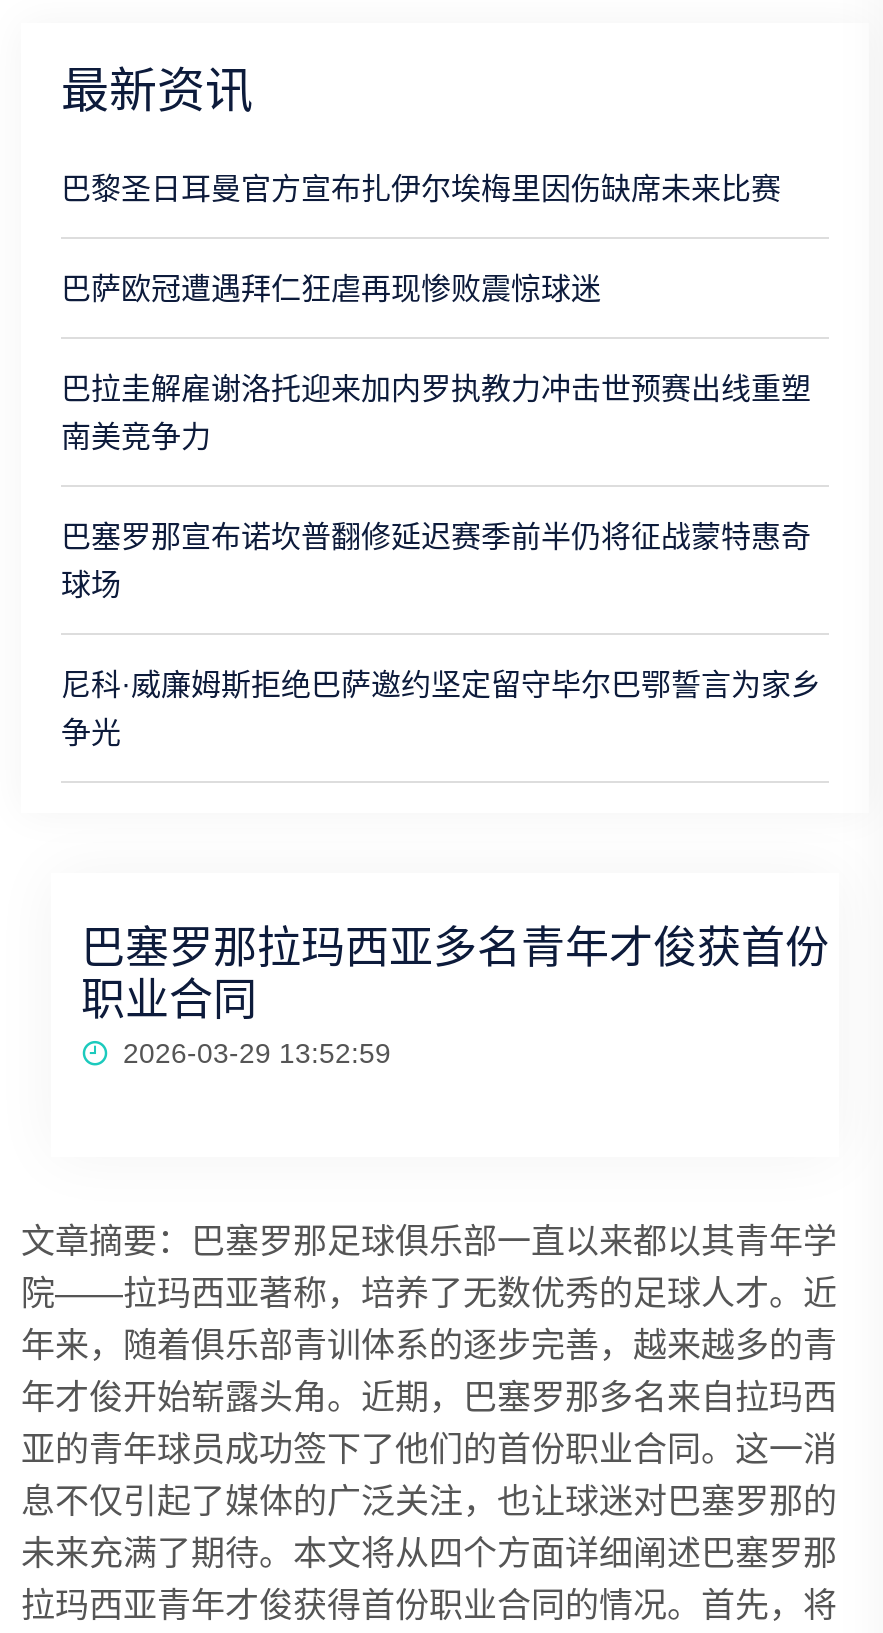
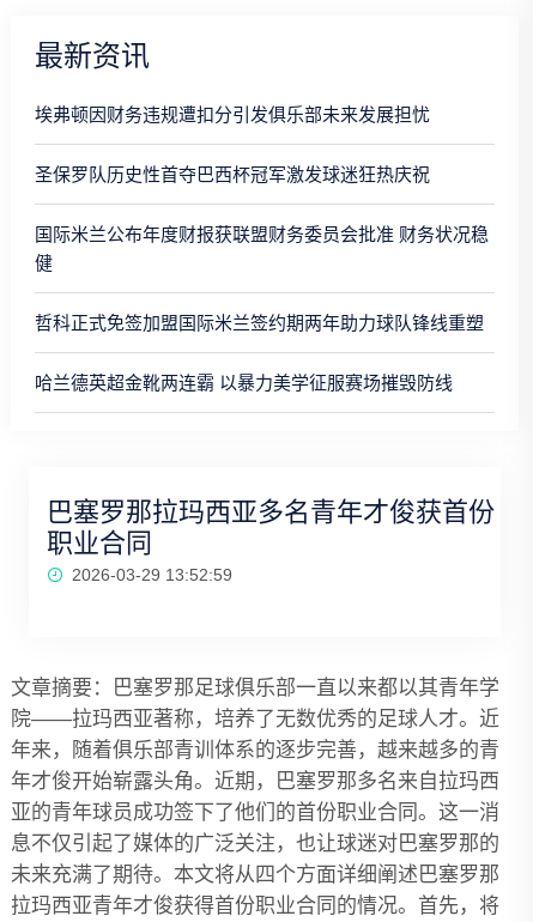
[61,171,781,205] 巴黎圣日耳曼官方宣布扎伊尔埃梅里因伤缺席未来比赛 -> [35,104,430,125] 埃弗顿因财务违规遭扣分引发俱乐部未来发展担忧
[61,271,601,305] 巴萨欧冠遭遇拜仁狂虐再现惨败震惊球迷 -> [35,164,430,184] 圣保罗队历史性首夺巴西杯冠军激发球迷狂热庆祝
[61,371,811,453] 巴拉圭解雇谢洛托迎来加内罗执教力冲击世预赛出线重塑 | 南美竞争力 -> [35,224,489,273] 国际米兰公布年度财报获联盟财务委员会批准 财务状况稳 | 健
[61,519,811,601] 巴塞罗那宣布诺坎普翻修延迟赛季前半仍将征战蒙特惠奇 | 球场 -> [35,313,484,333] 哲科正式免签加盟国际米兰签约期两年助力球队锋线重塑
[61,667,821,749] 尼科·威廉姆斯拒绝巴萨邀约坚定留守毕尔巴鄂誓言为家乡 | 争光 -> [35,372,453,393] 哈兰德英超金靴两连霸 以暴力美学征服赛场摧毁防线

